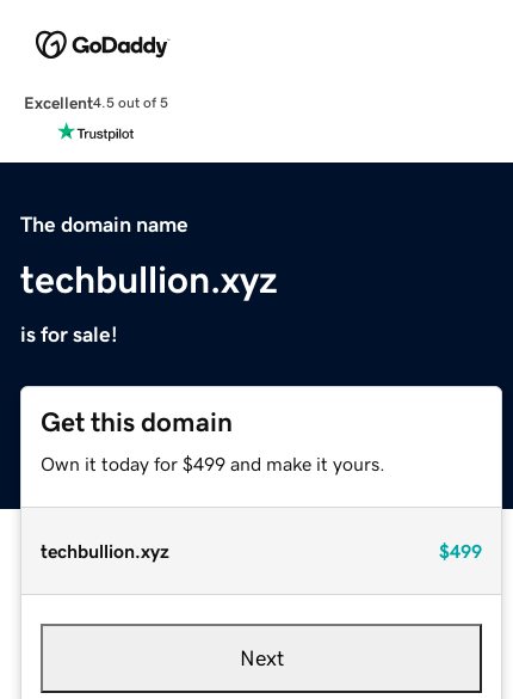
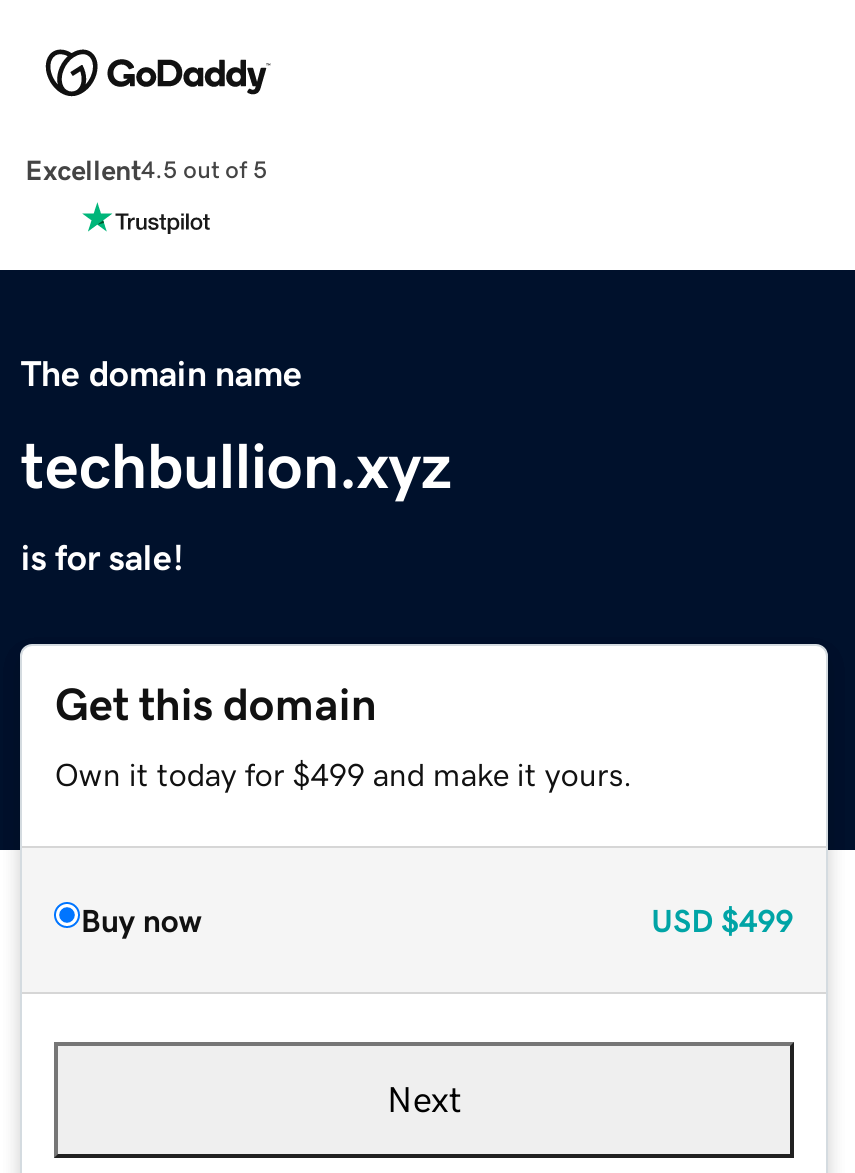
[41,541,482,560] techbullion.xyz | $499 -> [81,903,793,935] Buy now | USD $499

